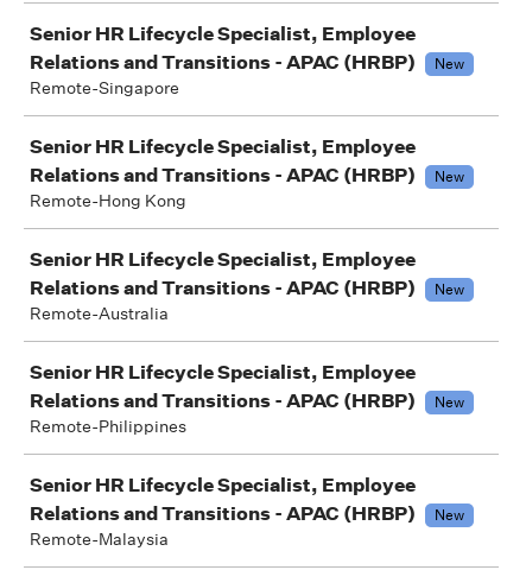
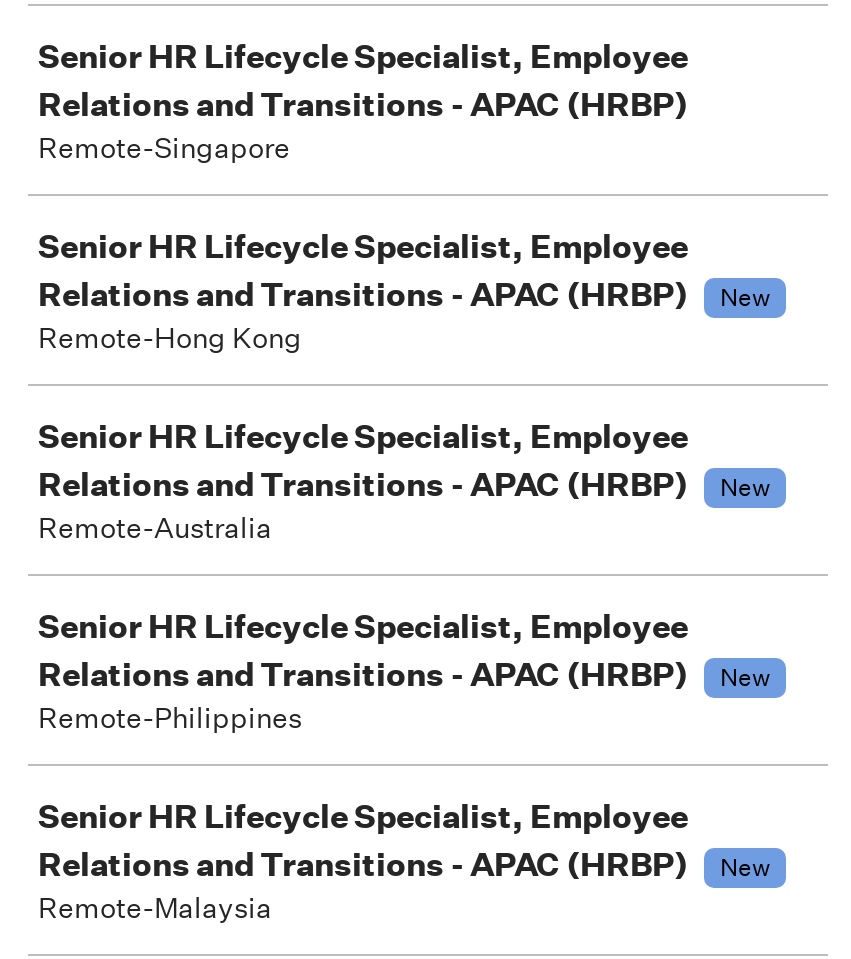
[435,53,464,74] New -> none

